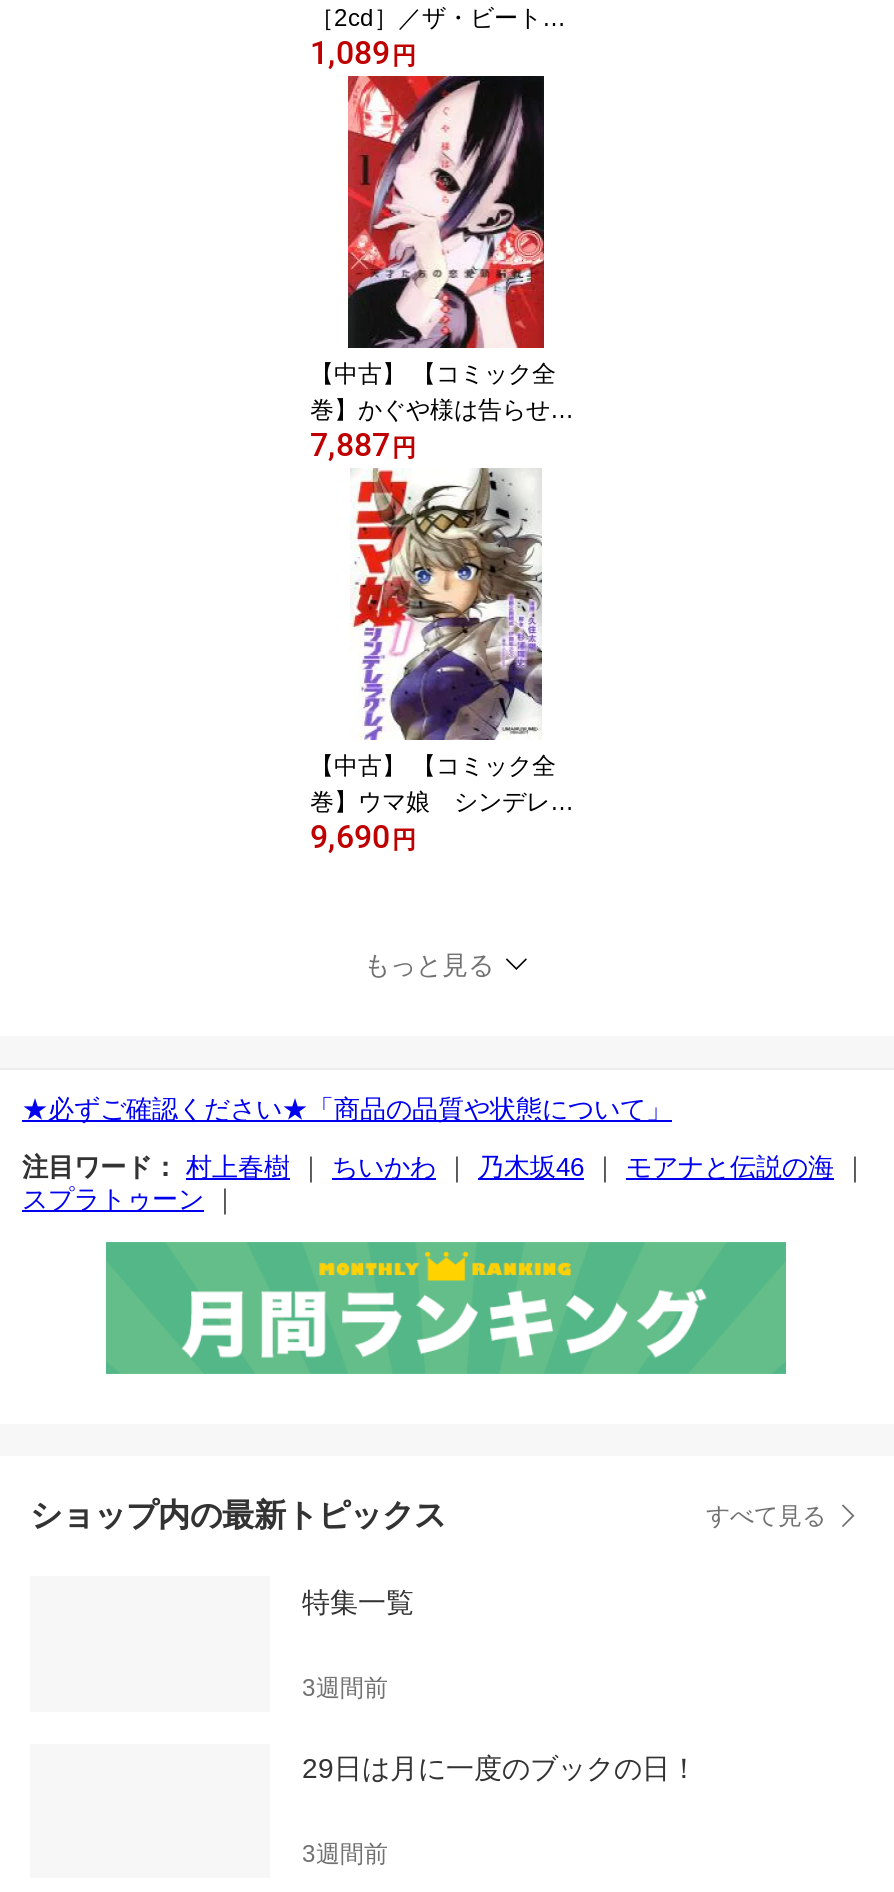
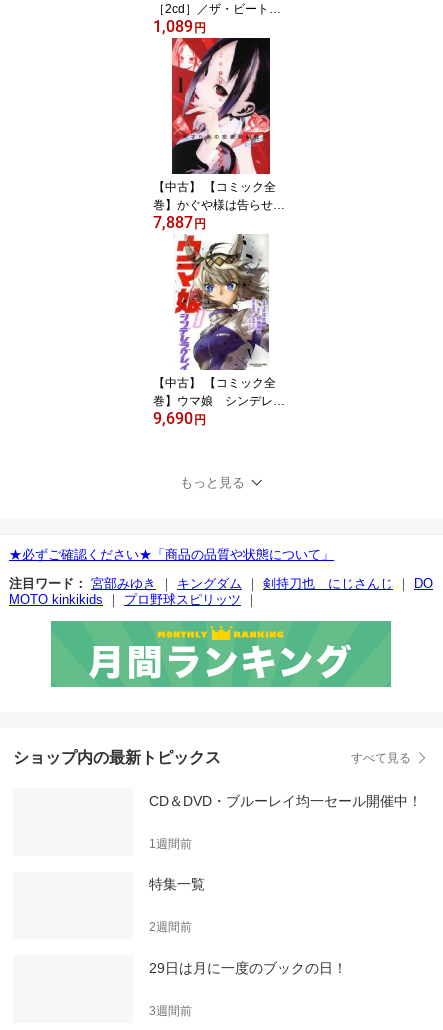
[22,1152,868,1214] 注目ワード： 村上春樹｜ちいかわ｜乃木坂46｜モアナと伝説の海｜ | スプラトゥーン｜ -> [9,576,433,607] 注目ワード： 宮部みゆき｜キングダム｜剣持刀也 にじさんじ｜DO | MOTO kinkikids｜プロ野球スピリッツ｜
none -> [149,793,422,851] CD＆DVD・ブルーレイ均一セール開催中！ | 1週間前
[302,1674,388,1702] 3週間前 -> [149,920,192,934] 2週間前

